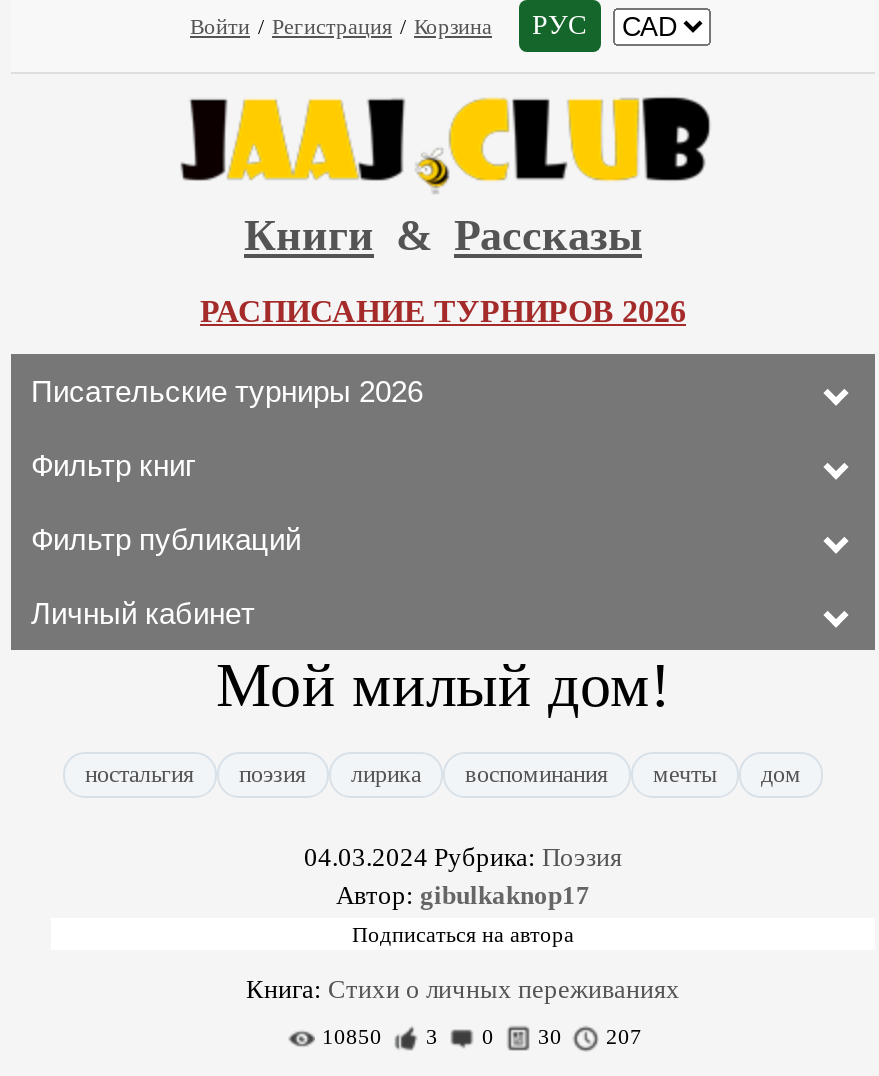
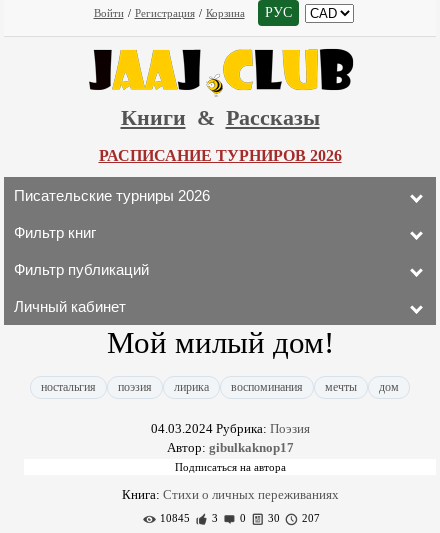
[322,1024,642,1048] 10850 3 0 30 207 -> [159,512,319,524] 10845 3 0 30 207

